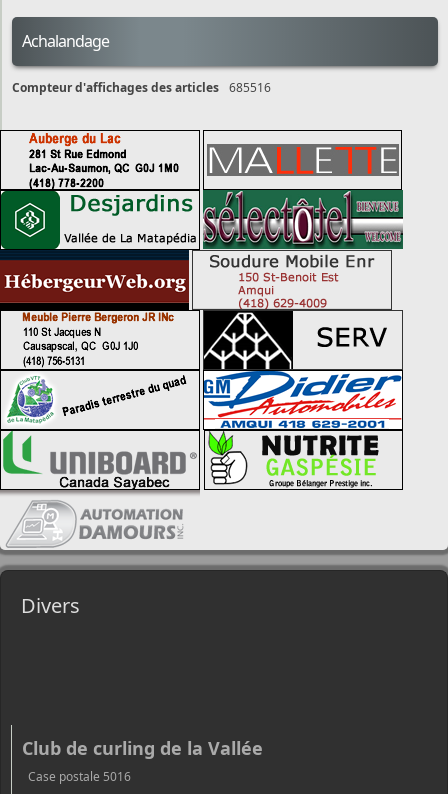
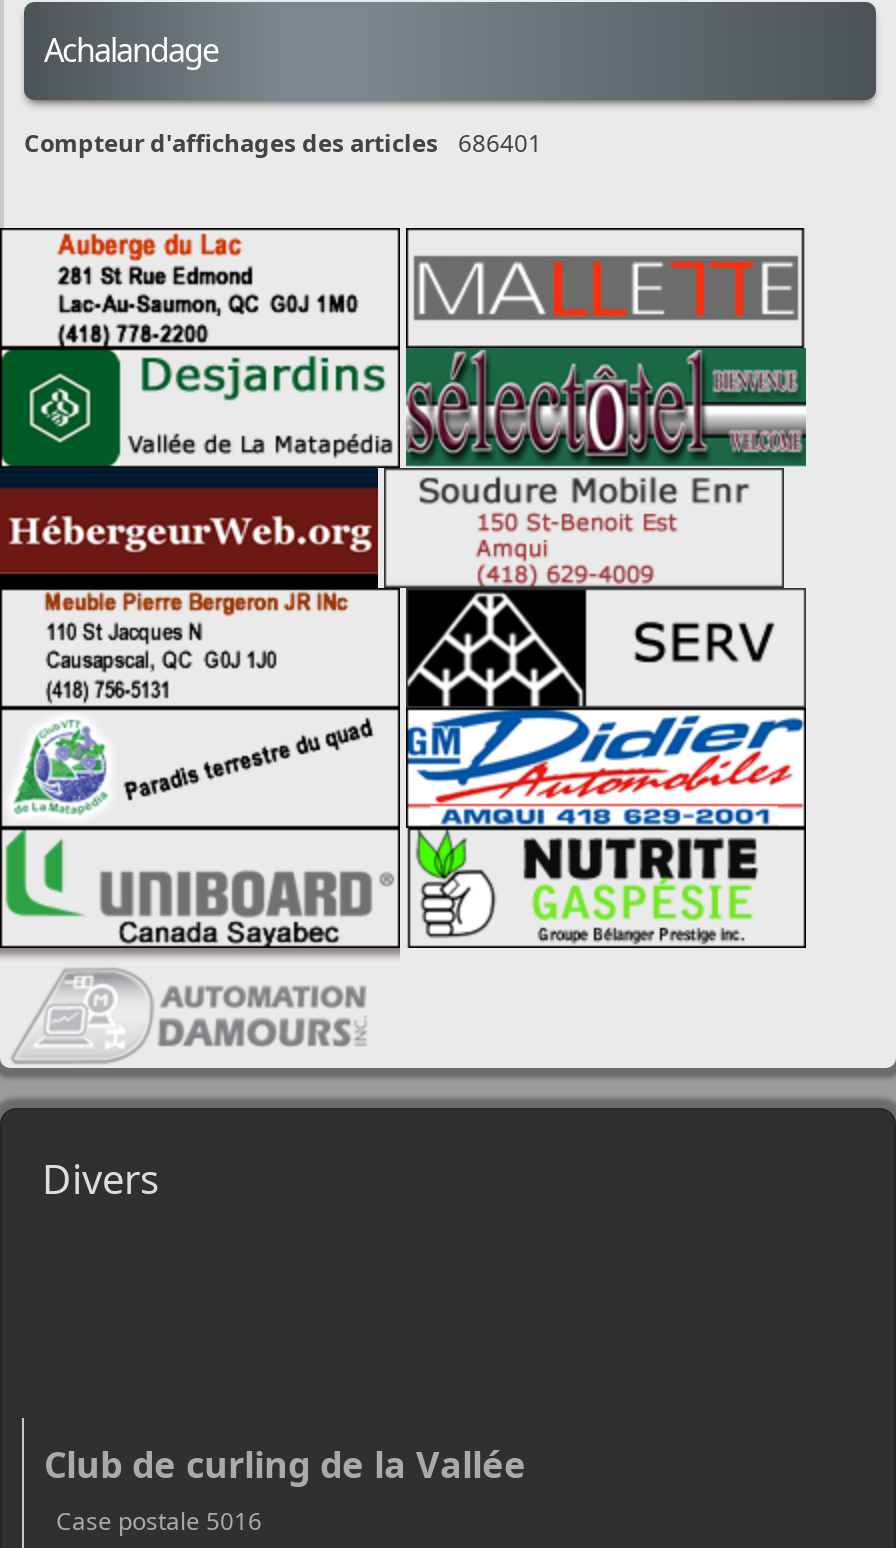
[12,79,271,96] Compteur d'affichages des articles 685516 -> [24,127,542,161] Compteur d'affichages des articles 686401

